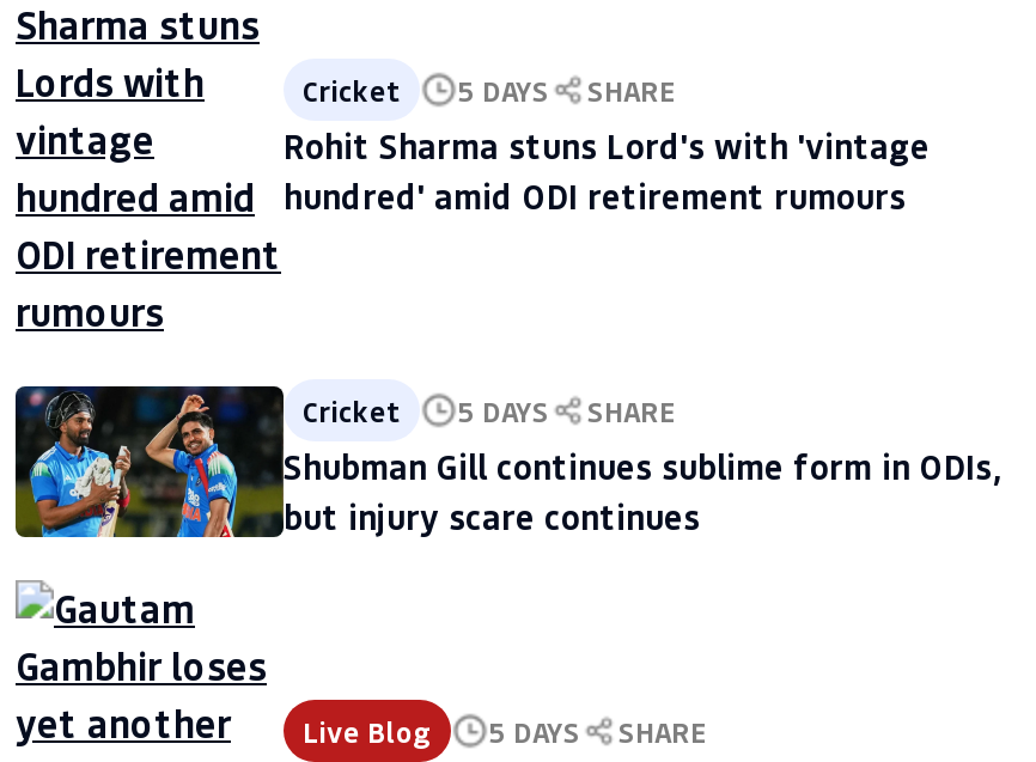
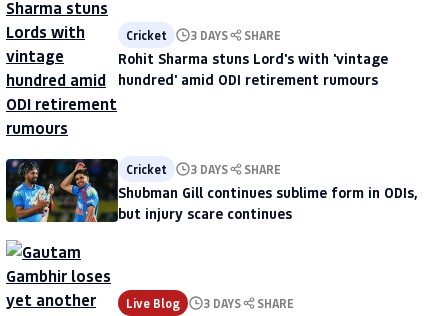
[303,72,676,110] Cricket 5 DAYS SHARE -> [126,27,281,43] Cricket 3 DAYS SHARE
[303,392,676,430] Cricket 5 DAYS SHARE -> [126,161,281,177] Cricket 3 DAYS SHARE
[303,713,707,751] Live Blog 5 DAYS SHARE -> [126,295,294,311] Live Blog 3 DAYS SHARE

